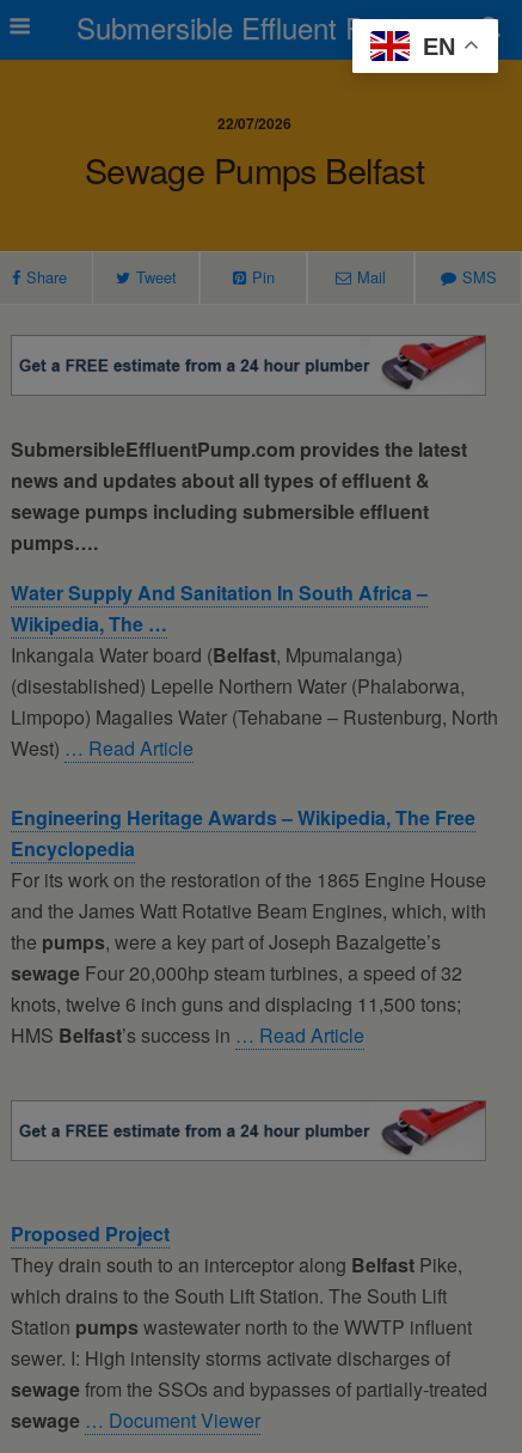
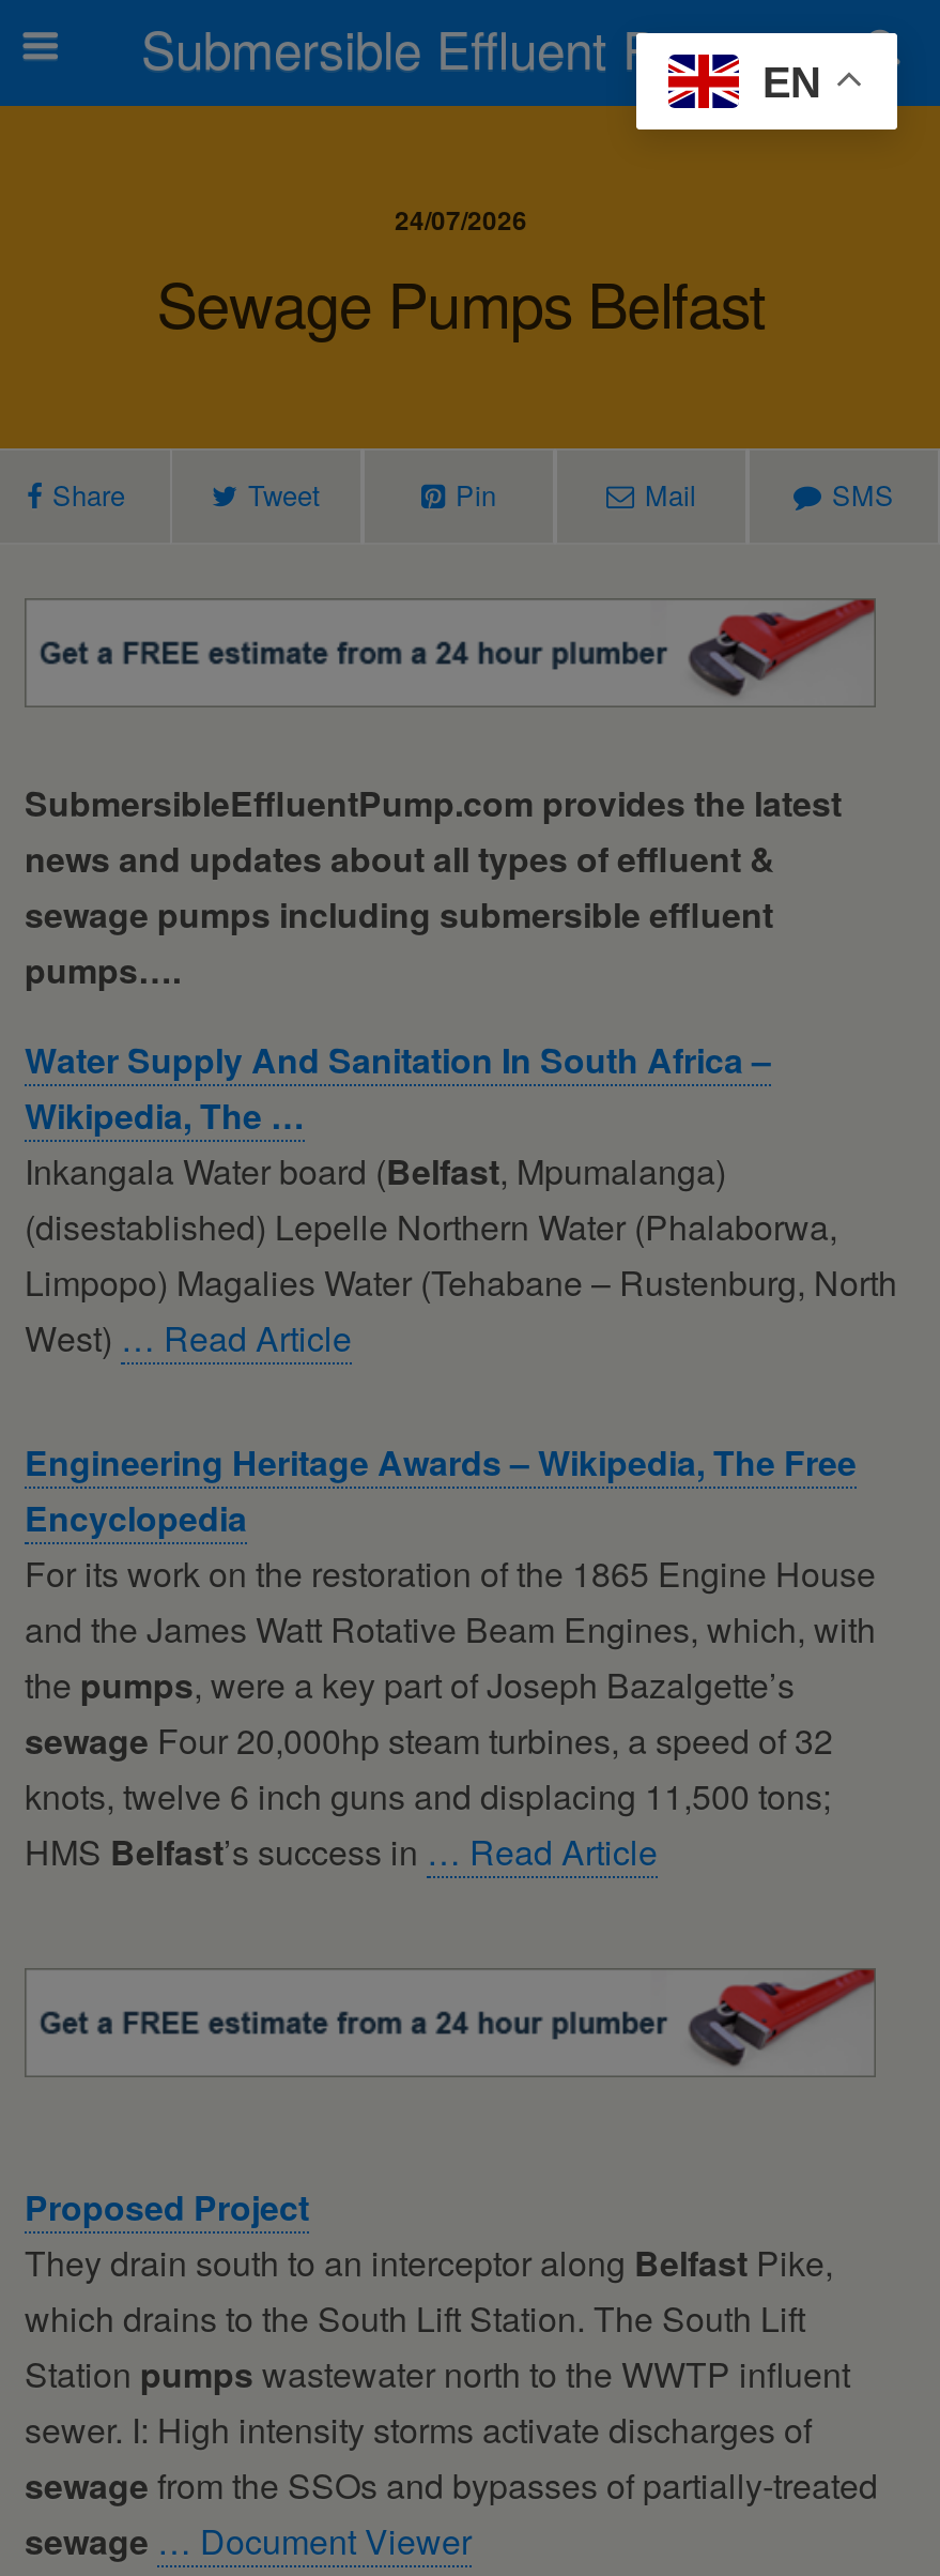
[217,112,291,134] 22/07/2026 -> [395,200,527,239] 24/07/2026

